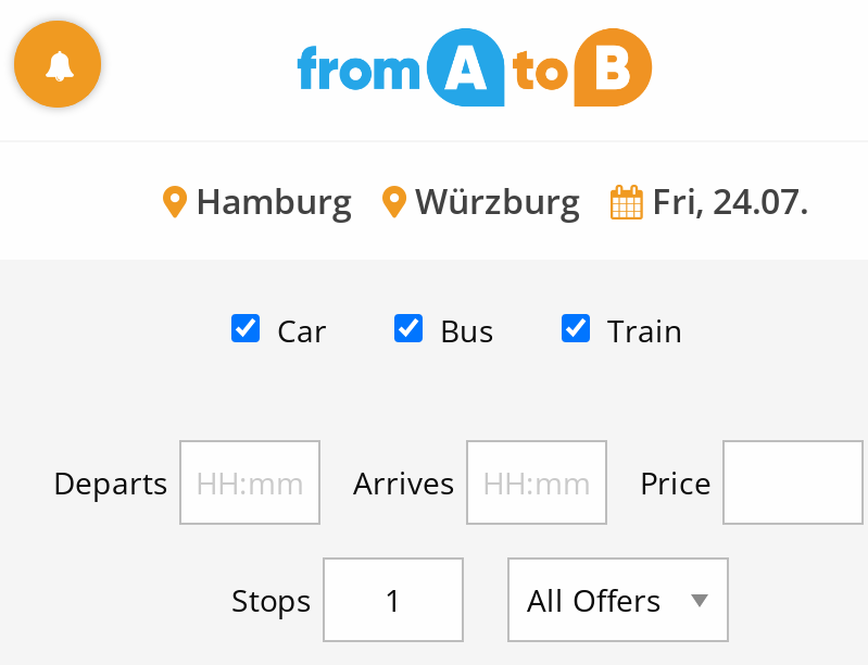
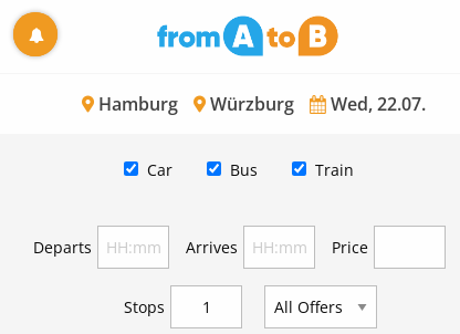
[187,176,808,224] Hamburg Würzburg Fri, 24.07. -> [93,91,425,116] Hamburg Würzburg Wed, 22.07.

